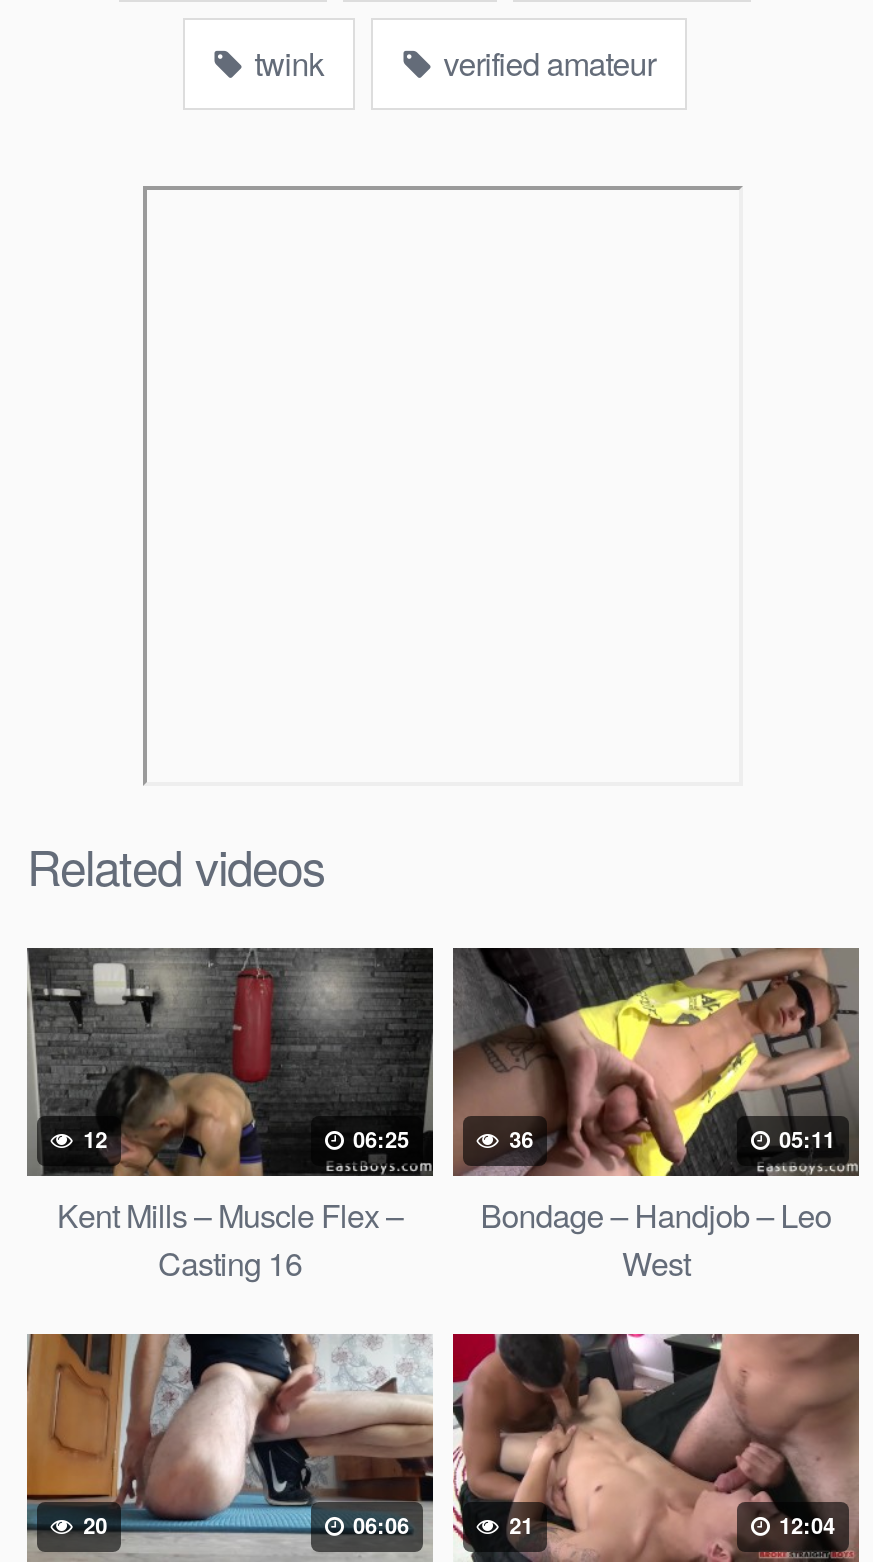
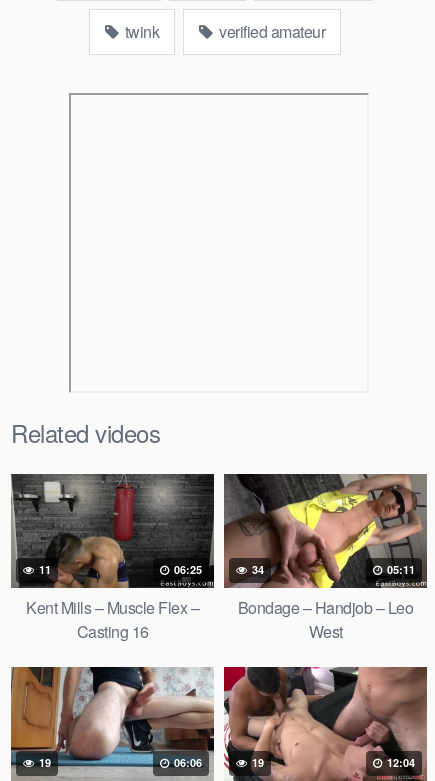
[77,1123,107,1153] 12 -> [36,562,51,577] 11
[503,1123,533,1153] 36 -> [249,562,264,577] 34
[77,1509,107,1539] 20 -> [36,755,51,770] 19
[503,1509,533,1539] 21 -> [249,755,264,770] 19

